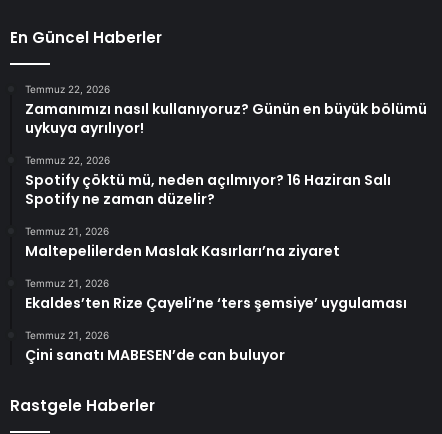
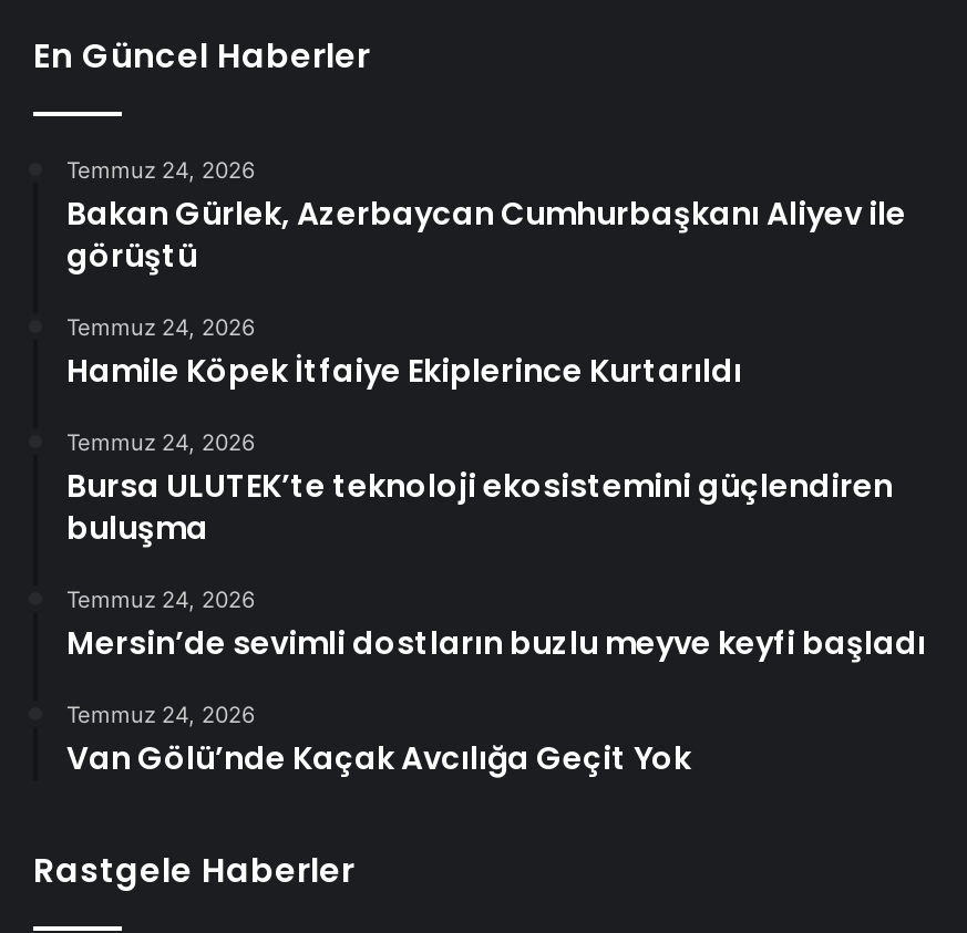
[25,83,427,138] Temmuz 22, 2026 | Zamanımızı nasıl kullanıyoruz? Günün en büyük bölümü | uykuya ayrılıyor! -> [66,156,906,278] Temmuz 24, 2026 | Bakan Gürlek, Azerbaycan Cumhurbaşkanı Aliyev ile | görüştü
[25,154,391,209] Temmuz 22, 2026 | Spotify çöktü mü, neden açılmıyor? 16 Haziran Salı | Spotify ne zaman düzelir? -> [66,313,742,393] Temmuz 24, 2026 | Hamile Köpek İtfaiye Ekiplerince Kurtarıldı
[25,225,340,261] Temmuz 21, 2026 | Maltepelilerden Maslak Kasırları’na ziyaret -> [66,429,893,550] Temmuz 24, 2026 | Bursa ULUTEK’te teknoloji ekosistemini güçlendiren | buluşma
[25,277,407,313] Temmuz 21, 2026 | Ekaldes’ten Rize Çayeli’ne ‘ters şemsiye’ uygulaması -> [66,586,926,665] Temmuz 24, 2026 | Mersin’de sevimli dostların buzlu meyve keyfi başladı
[25,329,285,365] Temmuz 21, 2026 | Çini sanatı MABESEN’de can buluyor -> [66,701,691,780] Temmuz 24, 2026 | Van Gölü’nde Kaçak Avcılığa Geçit Yok

